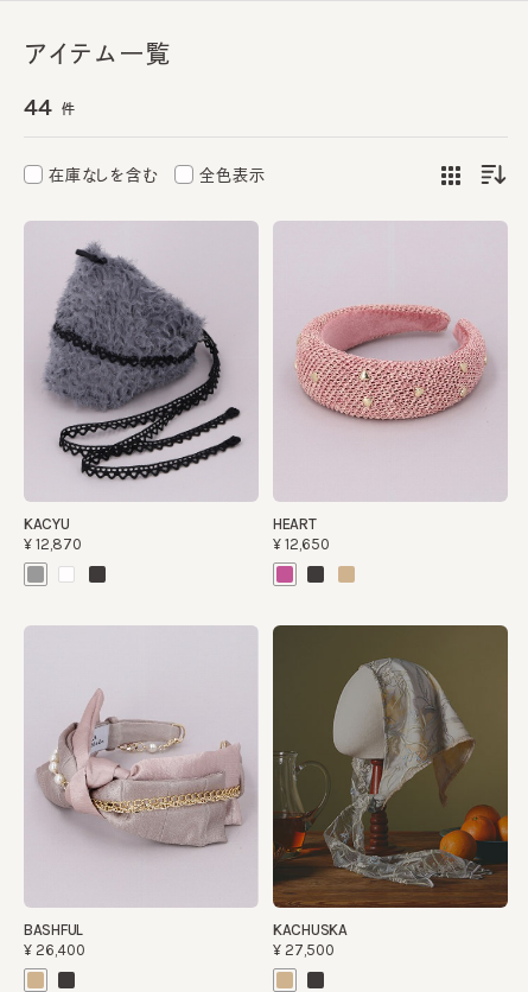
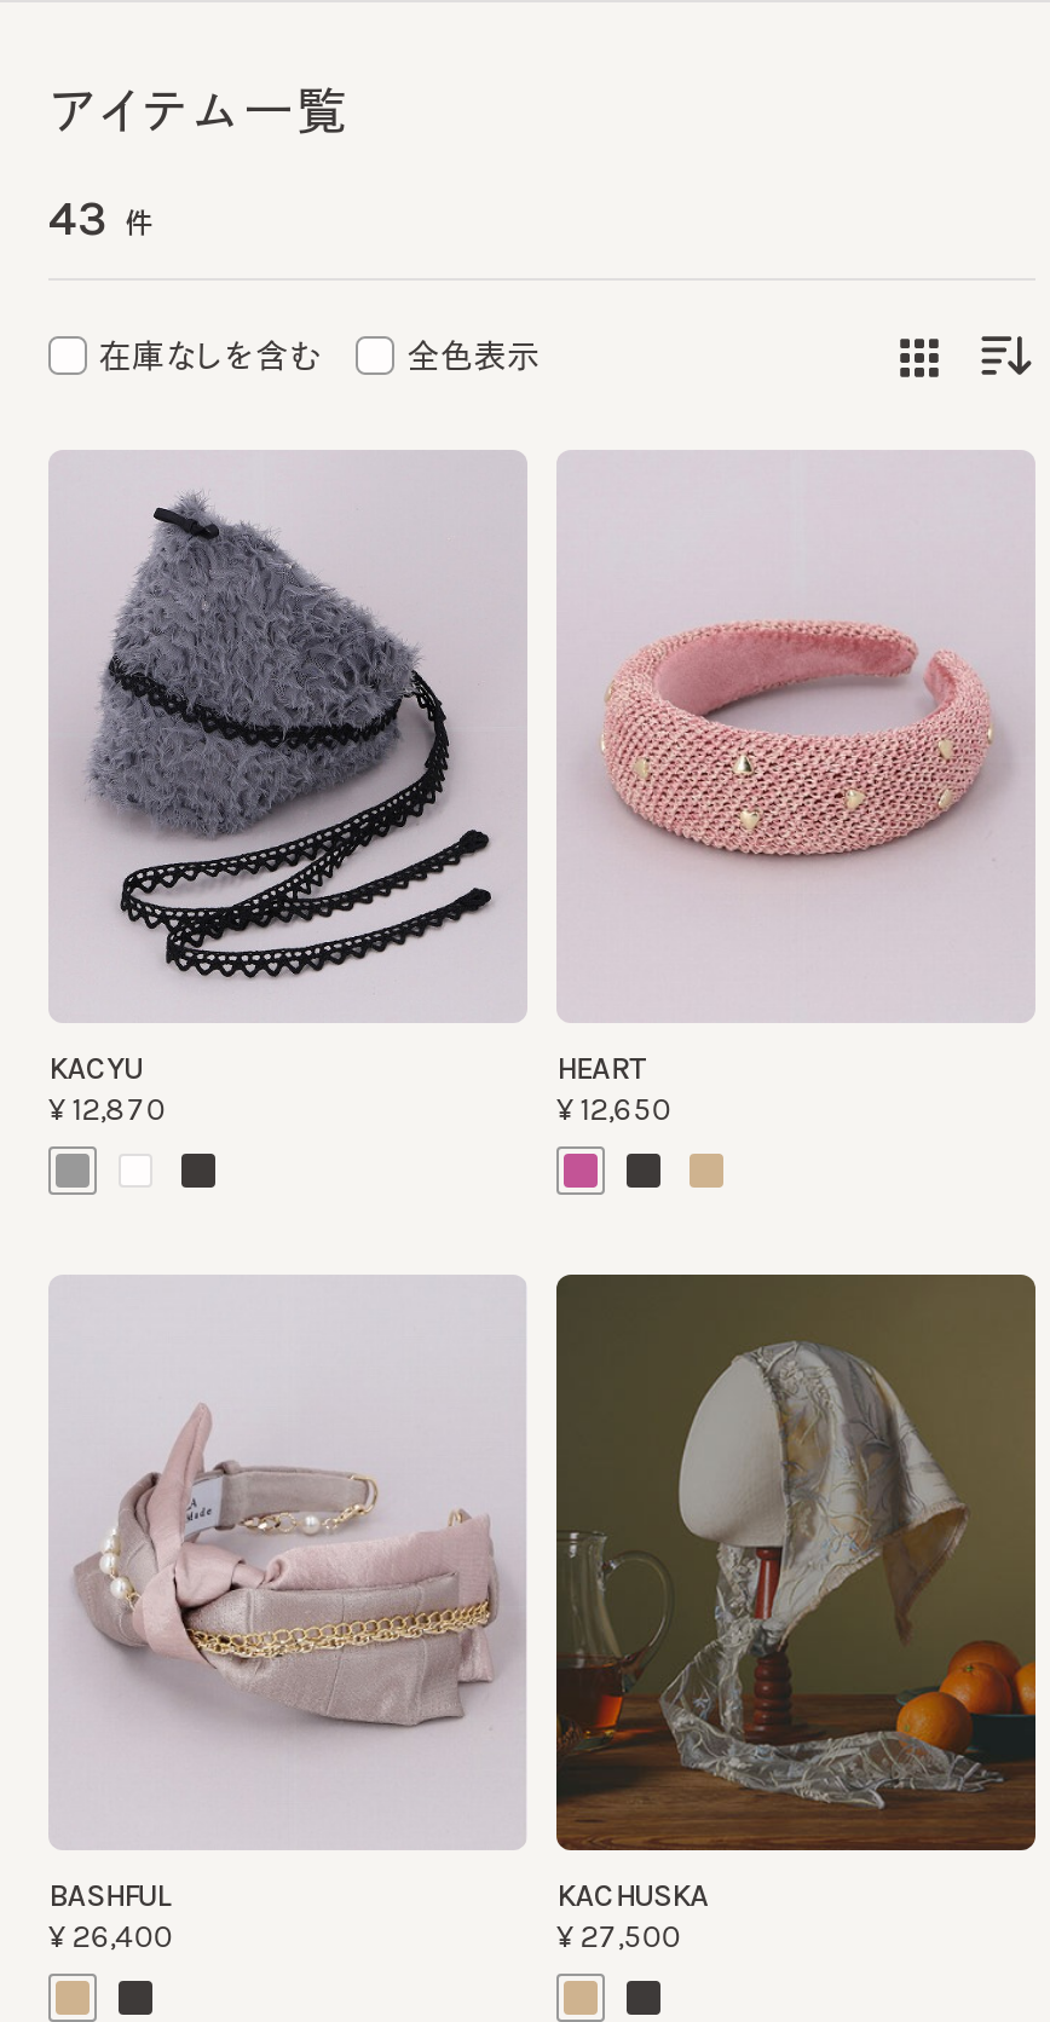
[24,93,76,121] 44 件 -> [48,190,154,246] 43 件

